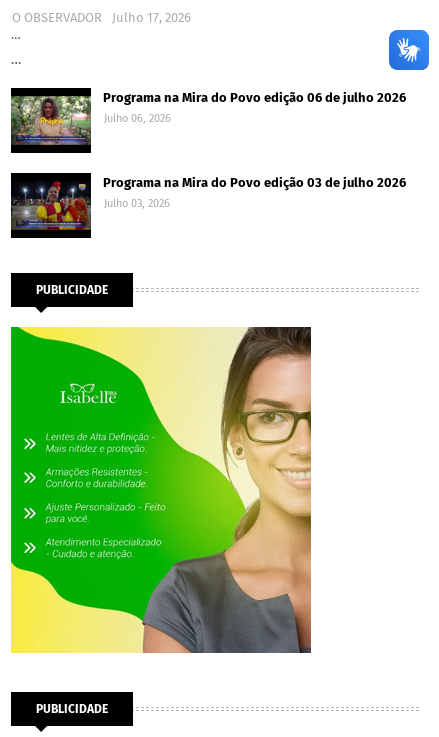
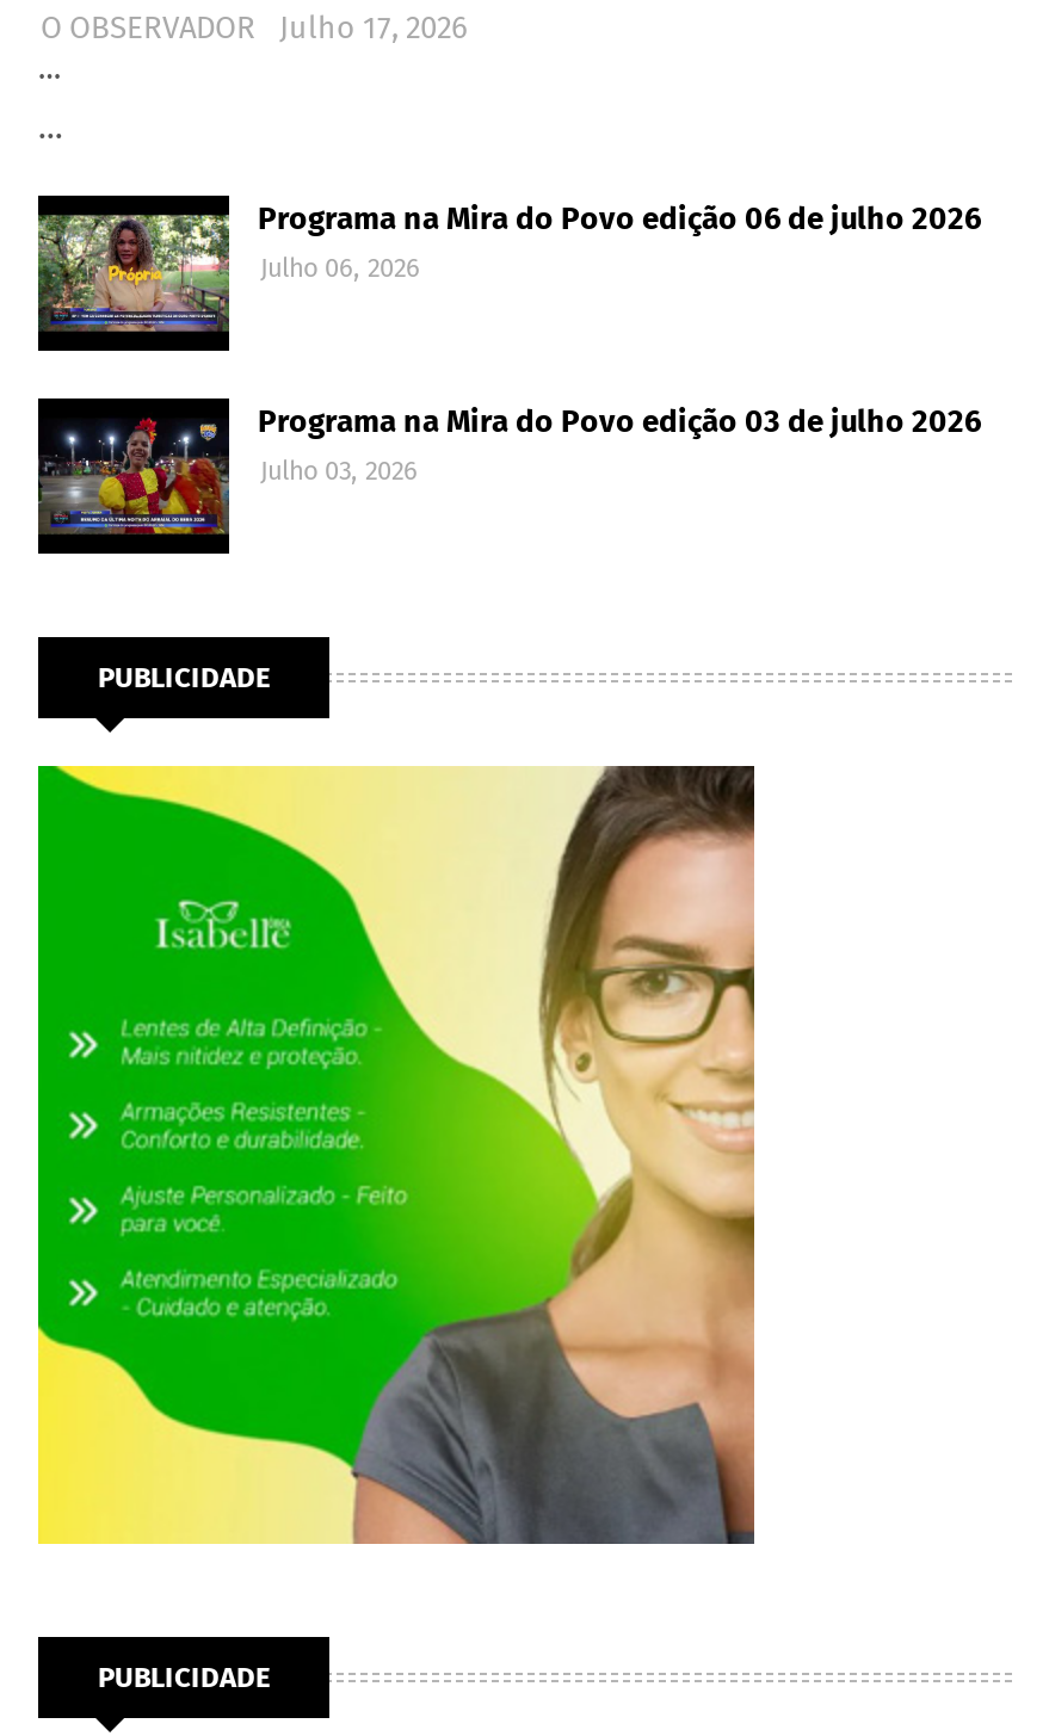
[388,29,430,71] [image] -> none

